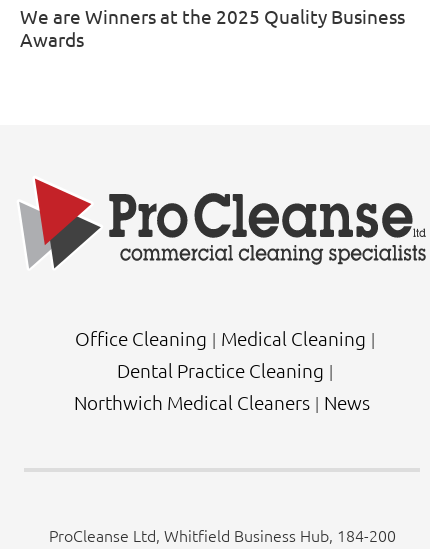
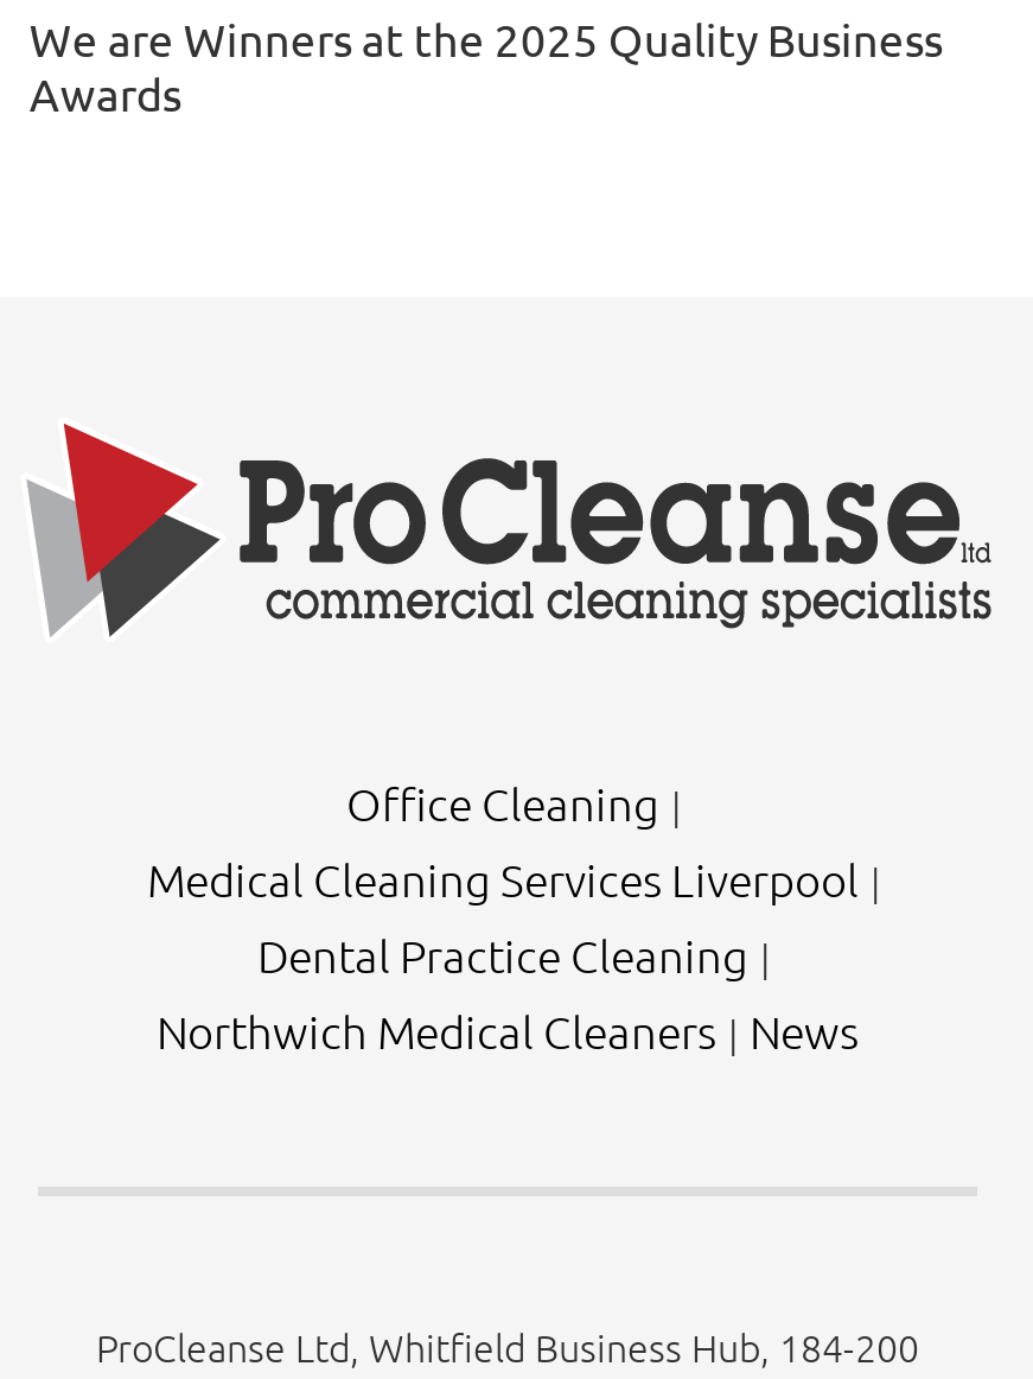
[74,326,365,350] Office Cleaning Medical Cleaning -> [147,774,859,907] Office Cleaning | Medical Cleaning Services Liverpool

